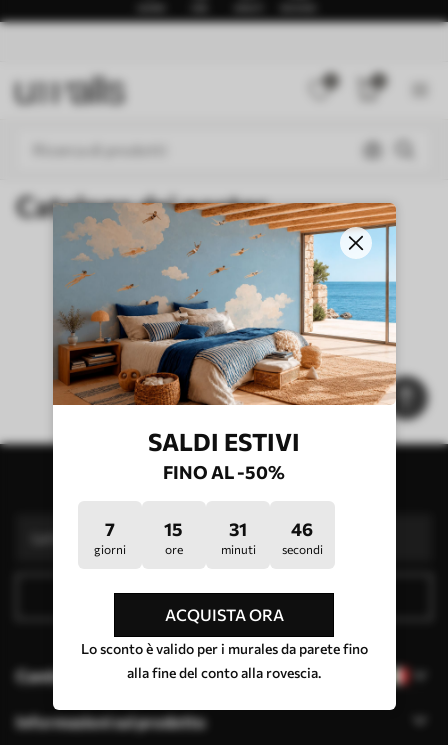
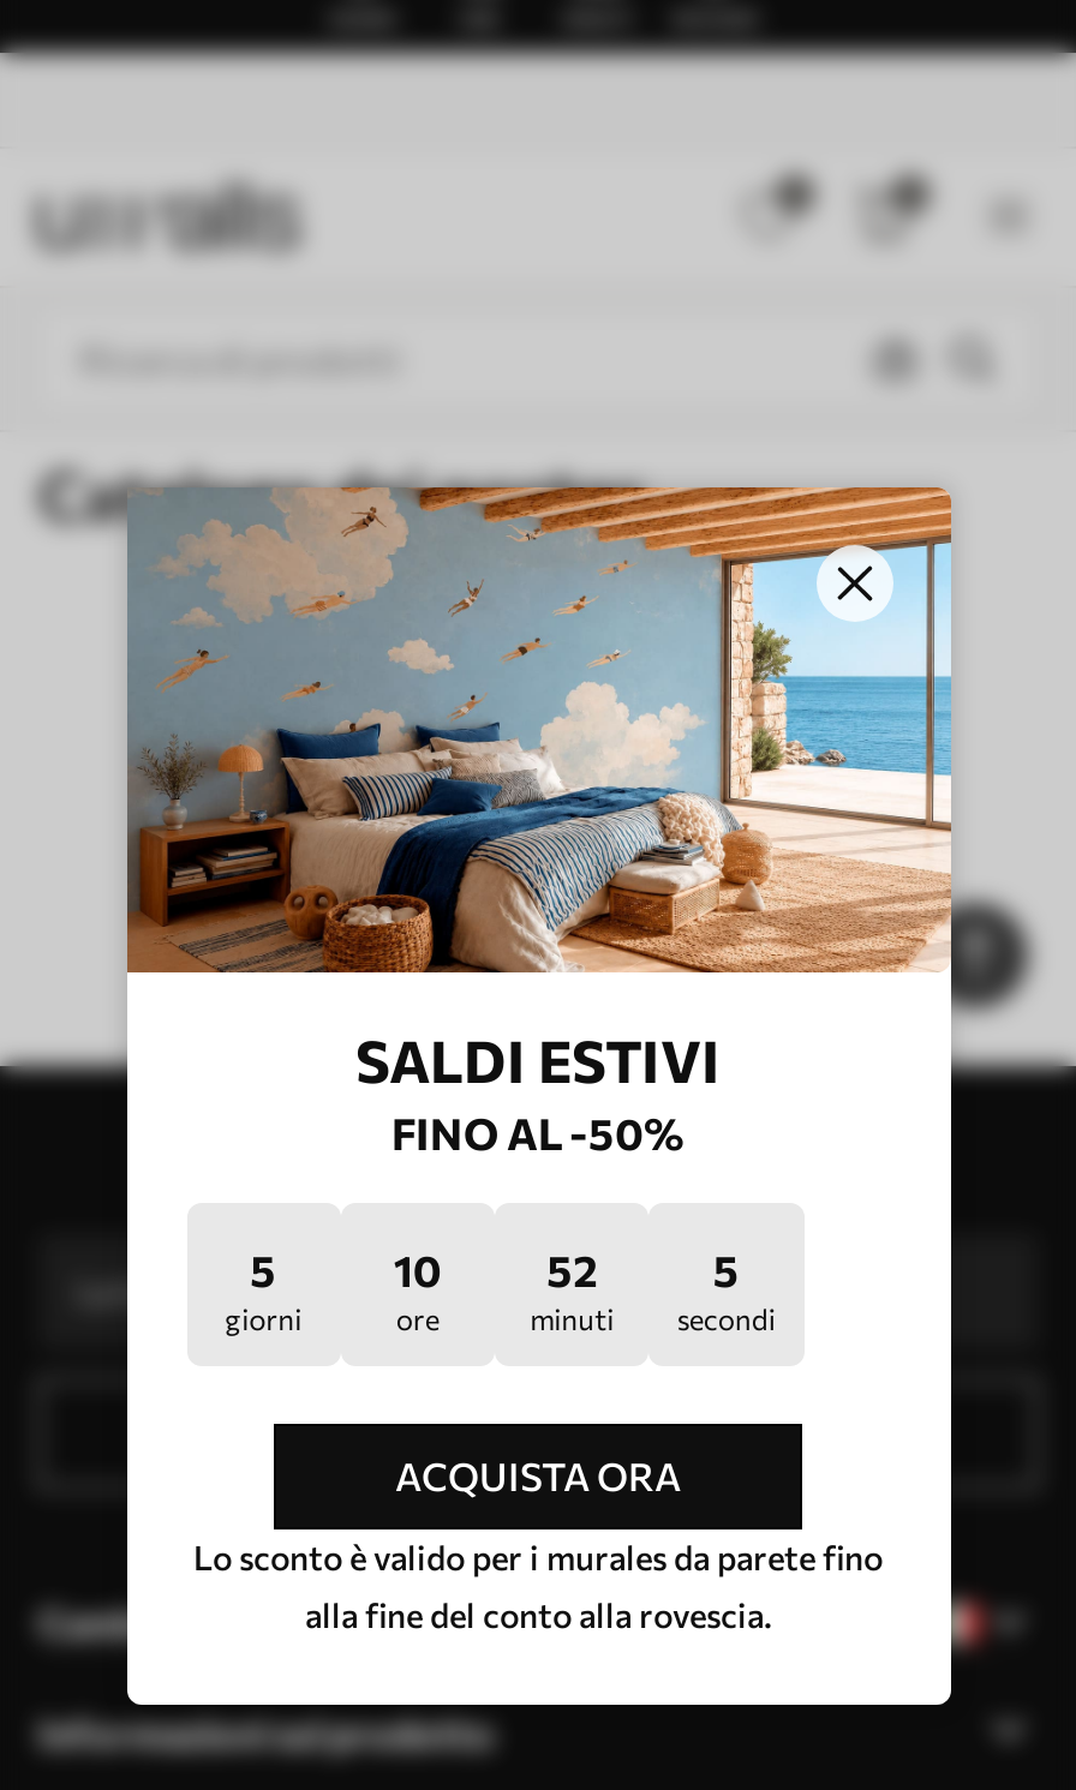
[105,518,115,540] 7 -> [250,1245,276,1298] 5
[164,518,183,540] 15 -> [394,1245,442,1298] 10
[229,518,247,540] 31 -> [547,1245,597,1298] 52
[291,518,313,540] 46 -> [713,1245,740,1298] 5

